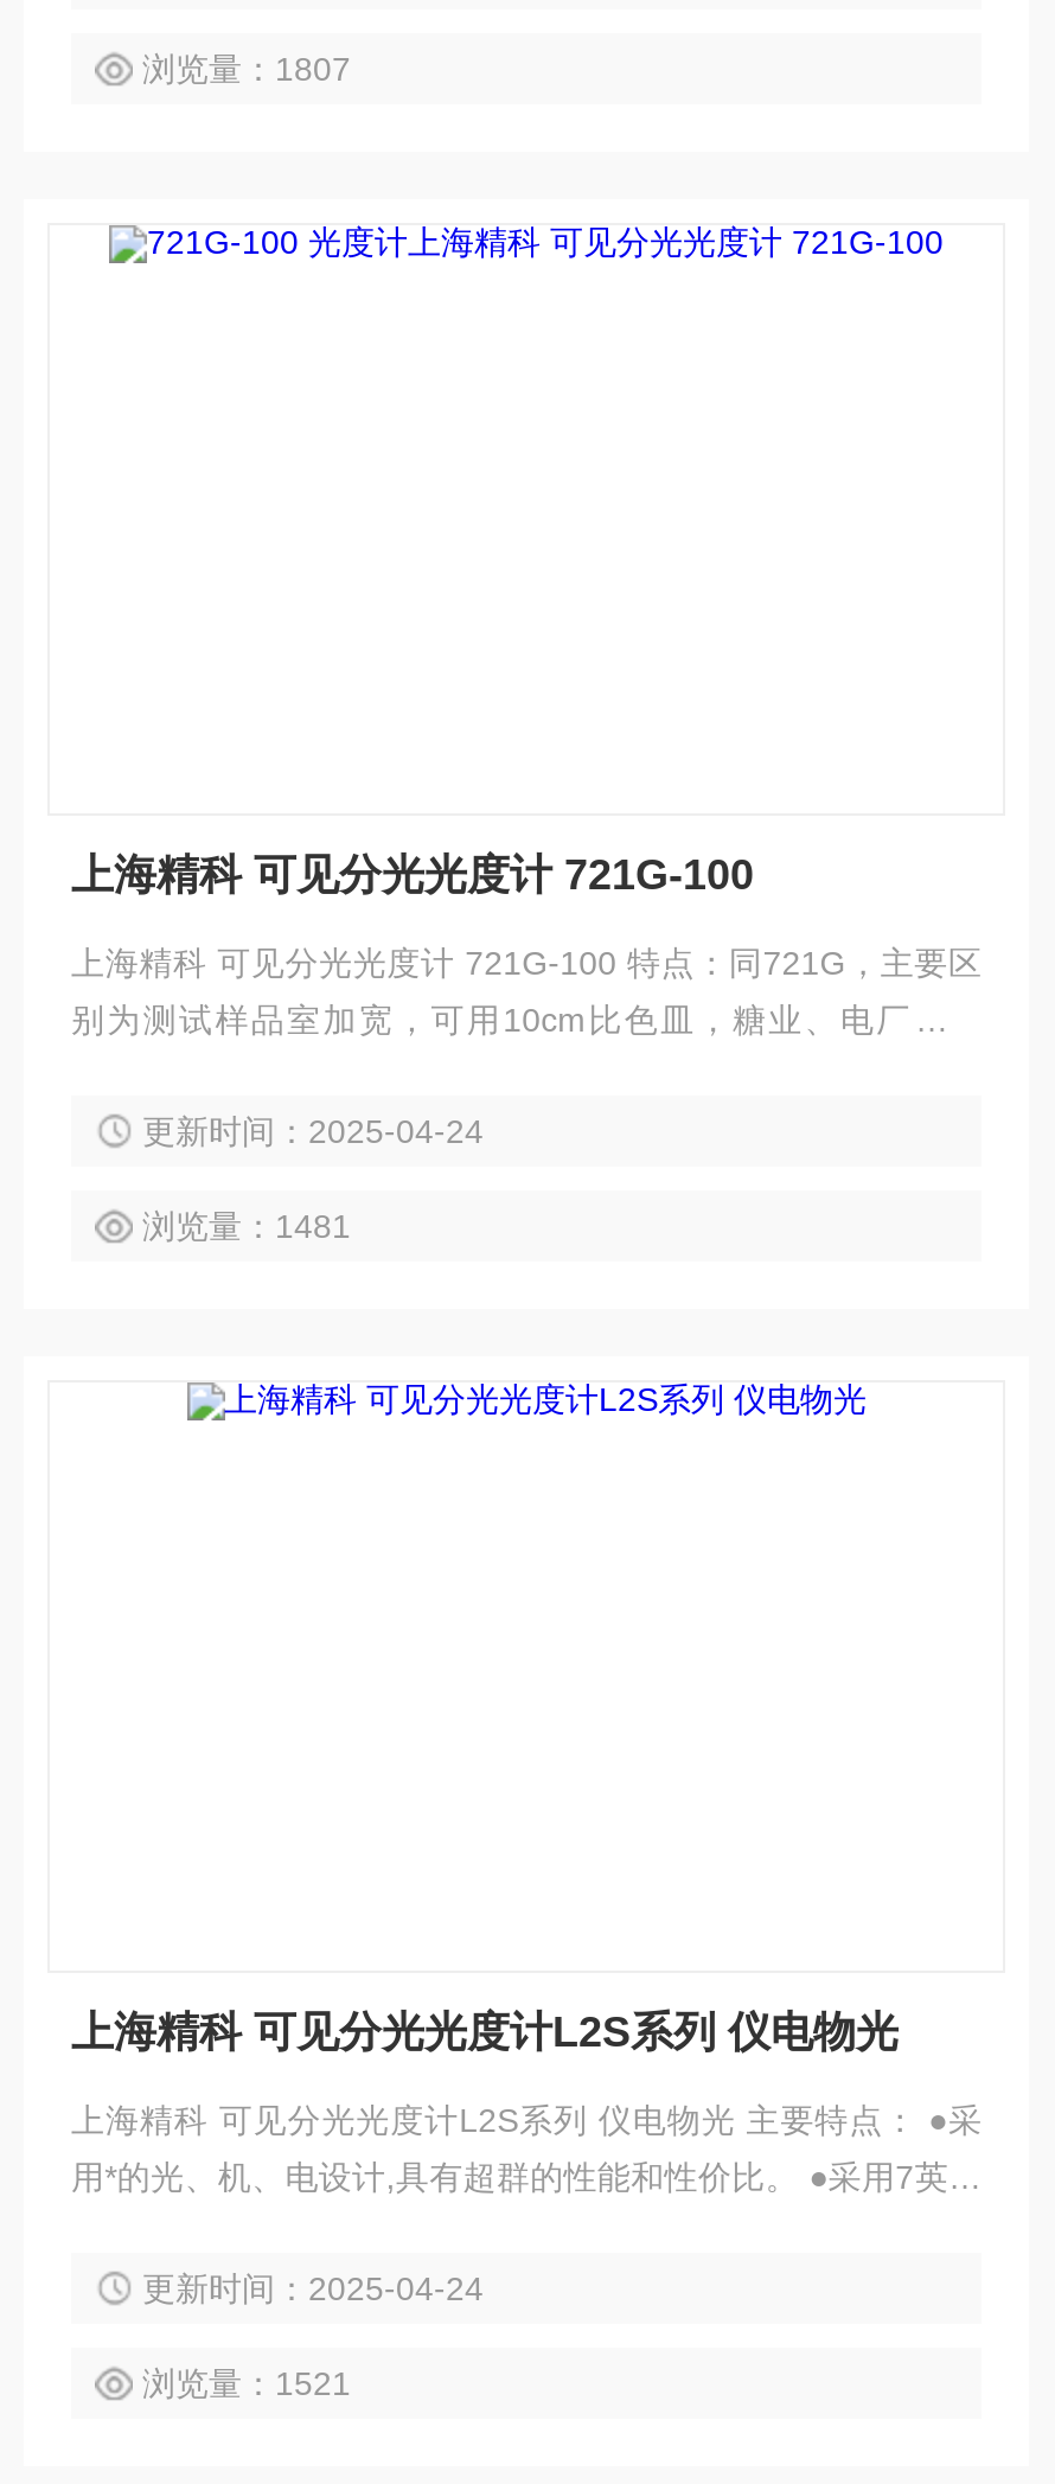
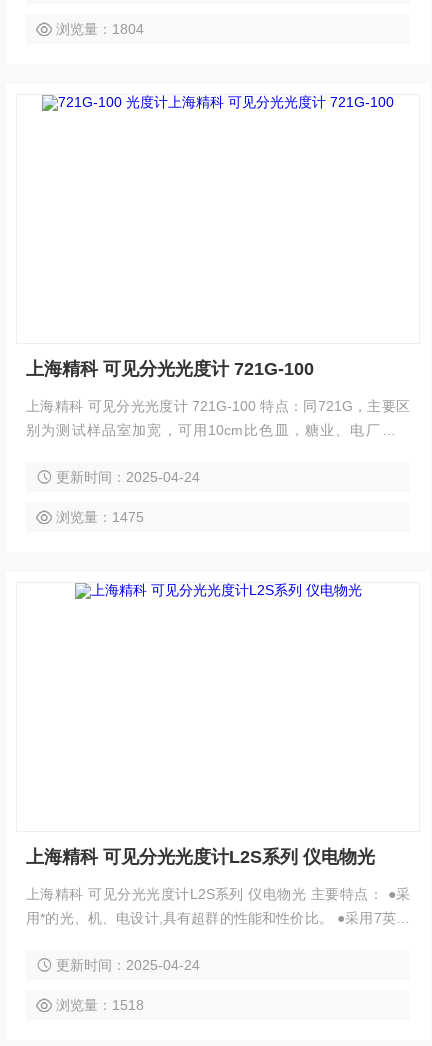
[142,50,351,88] 浏览量：1807 -> [56,21,144,37] 浏览量：1804
[142,1207,351,1245] 浏览量：1481 -> [56,509,144,525] 浏览量：1475
[142,2364,351,2402] 浏览量：1521 -> [56,997,144,1013] 浏览量：1518

